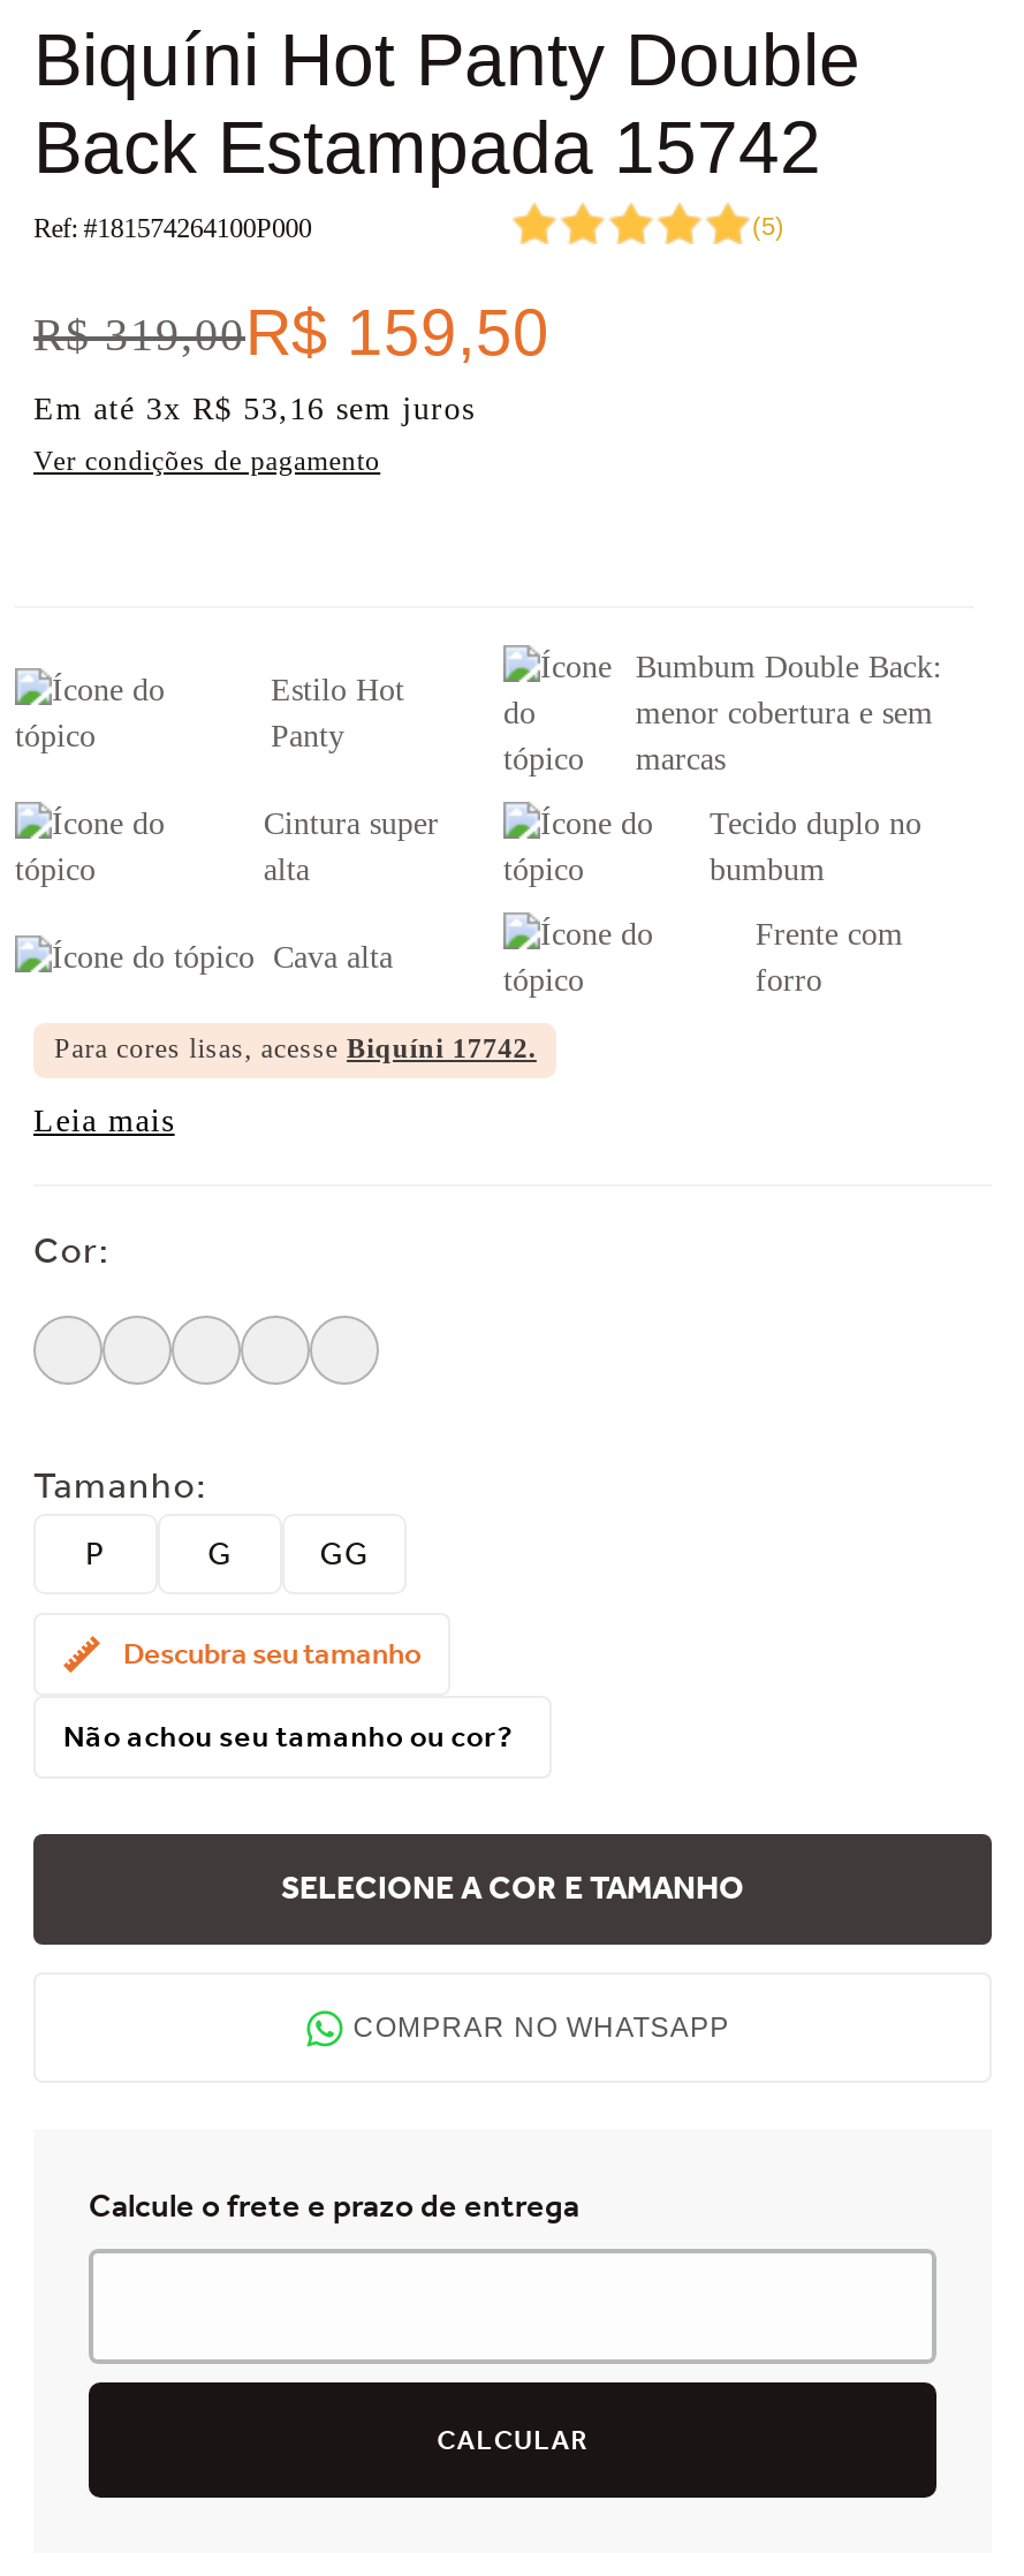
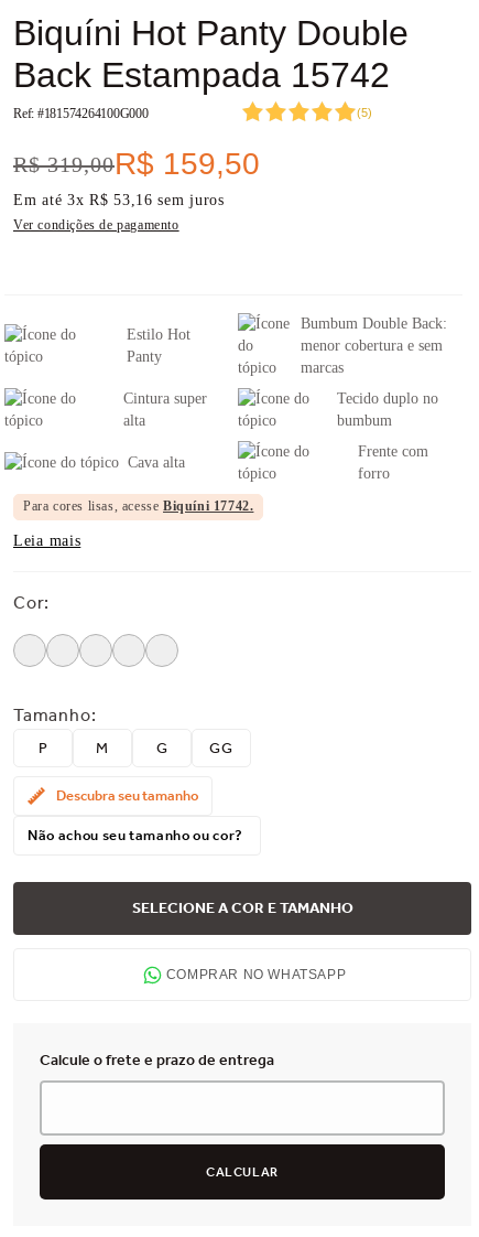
[33,212,311,244] Ref: #181574264100P000 -> [13,106,148,121] Ref: #181574264100G000
none -> [96,738,109,757] M

